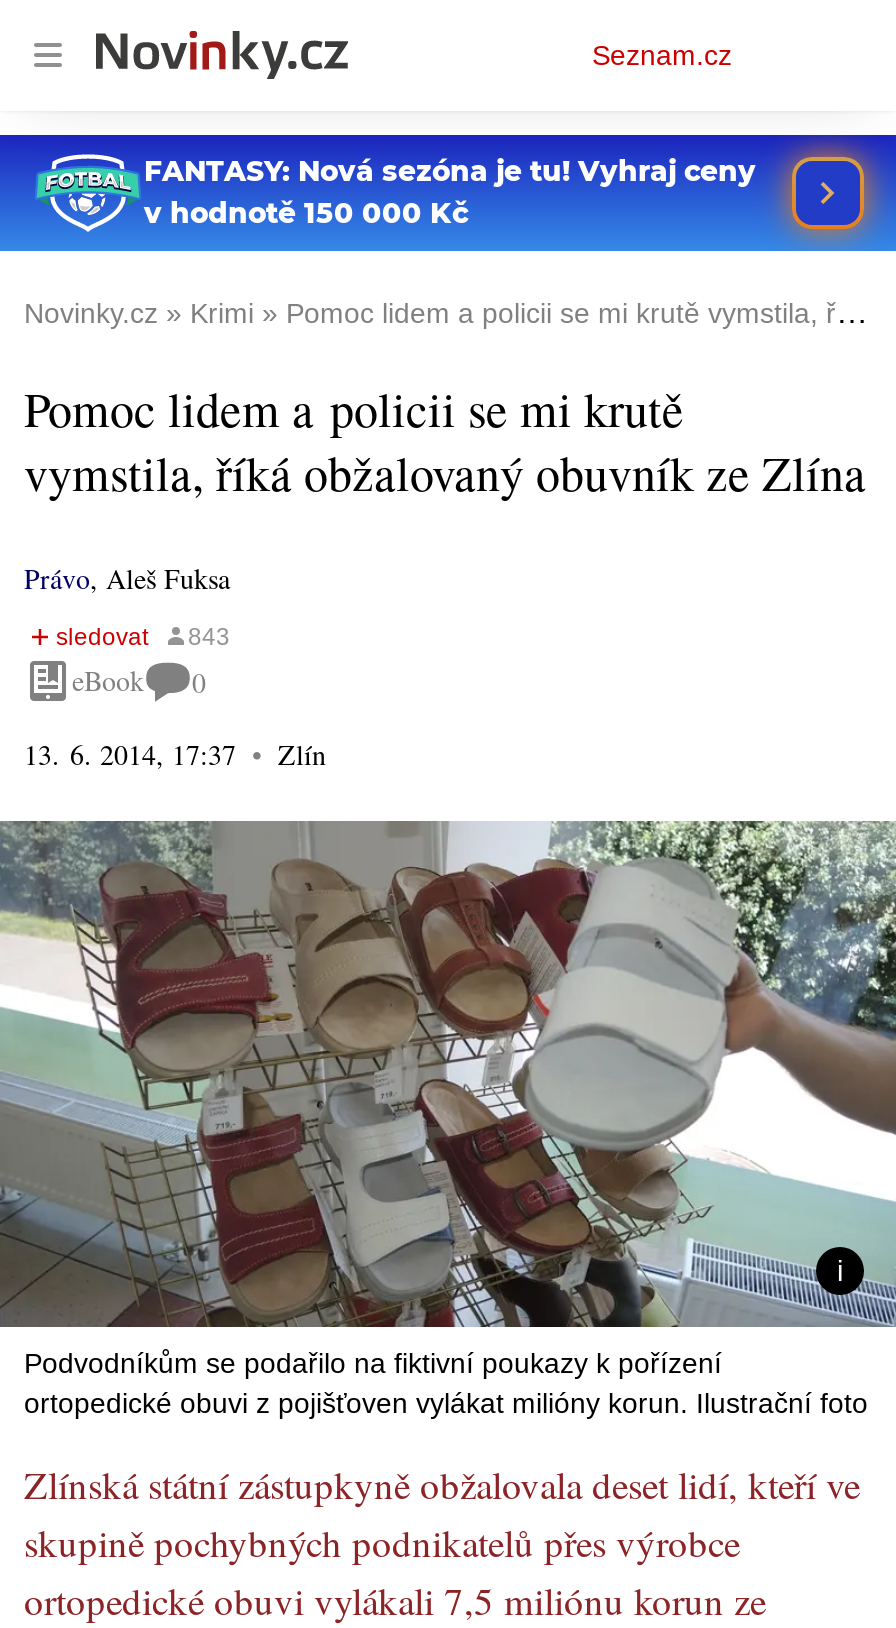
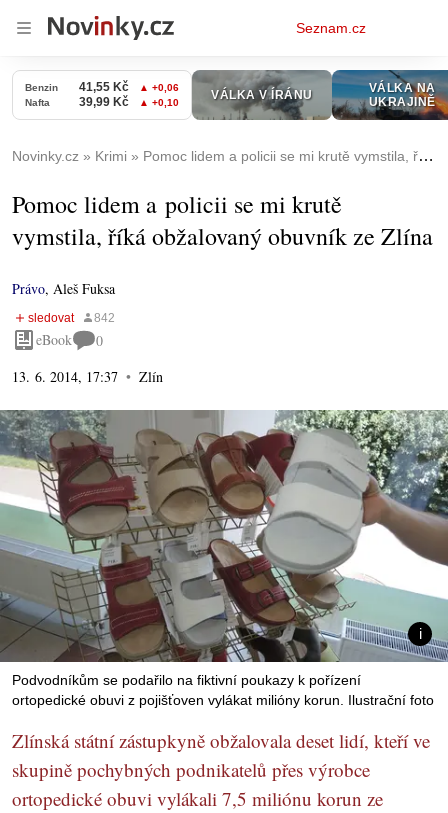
[6,133,890,253] [image] -> [3,68,445,125] [image]

